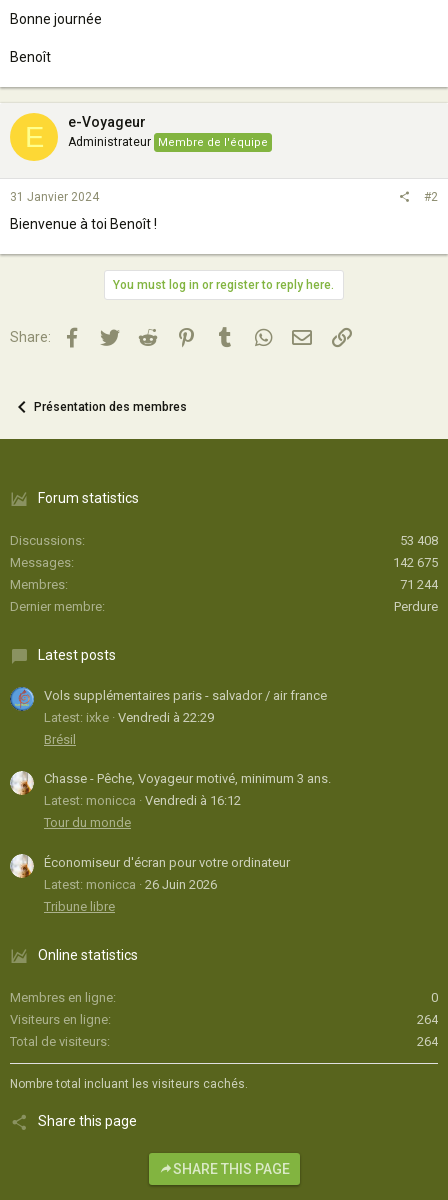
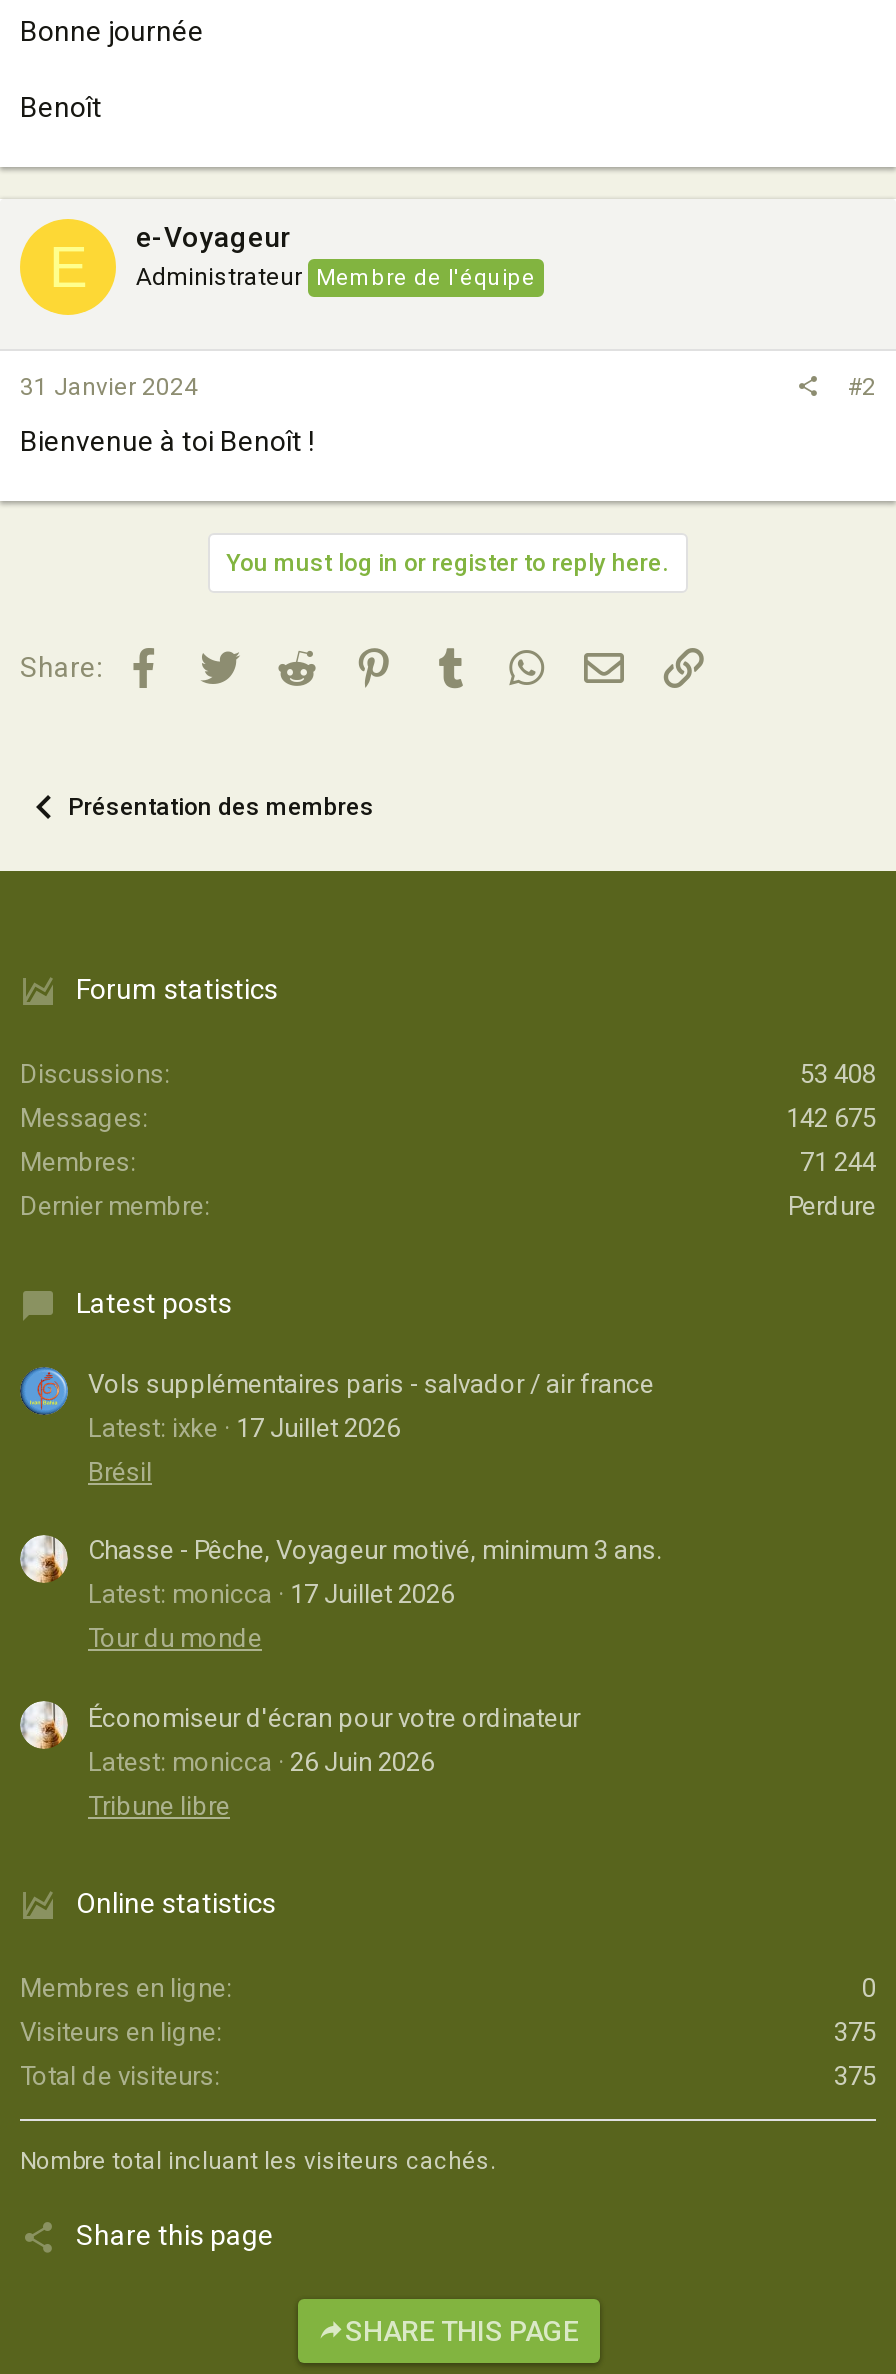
[44,710,214,725] Latest: ixke Vendredi à 22:29 -> [88,1412,400,1442] Latest: ixke 17 Juillet 2026
[44,793,241,808] Latest: monicca Vendredi à 16:12 -> [88,1580,454,1610] Latest: monicca 17 Juillet 2026
[417,1012,438,1027] 264 -> [834,2017,876,2047] 375
[417,1034,438,1049] 264 -> [834,2061,876,2091] 375

